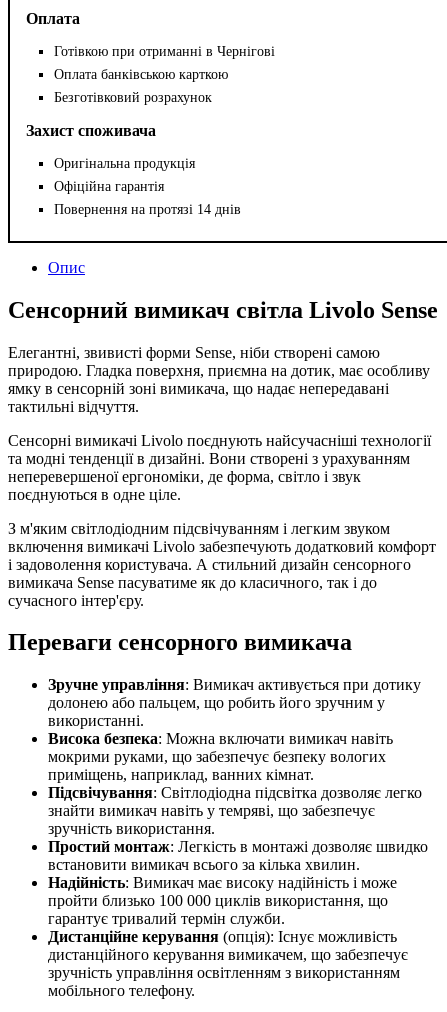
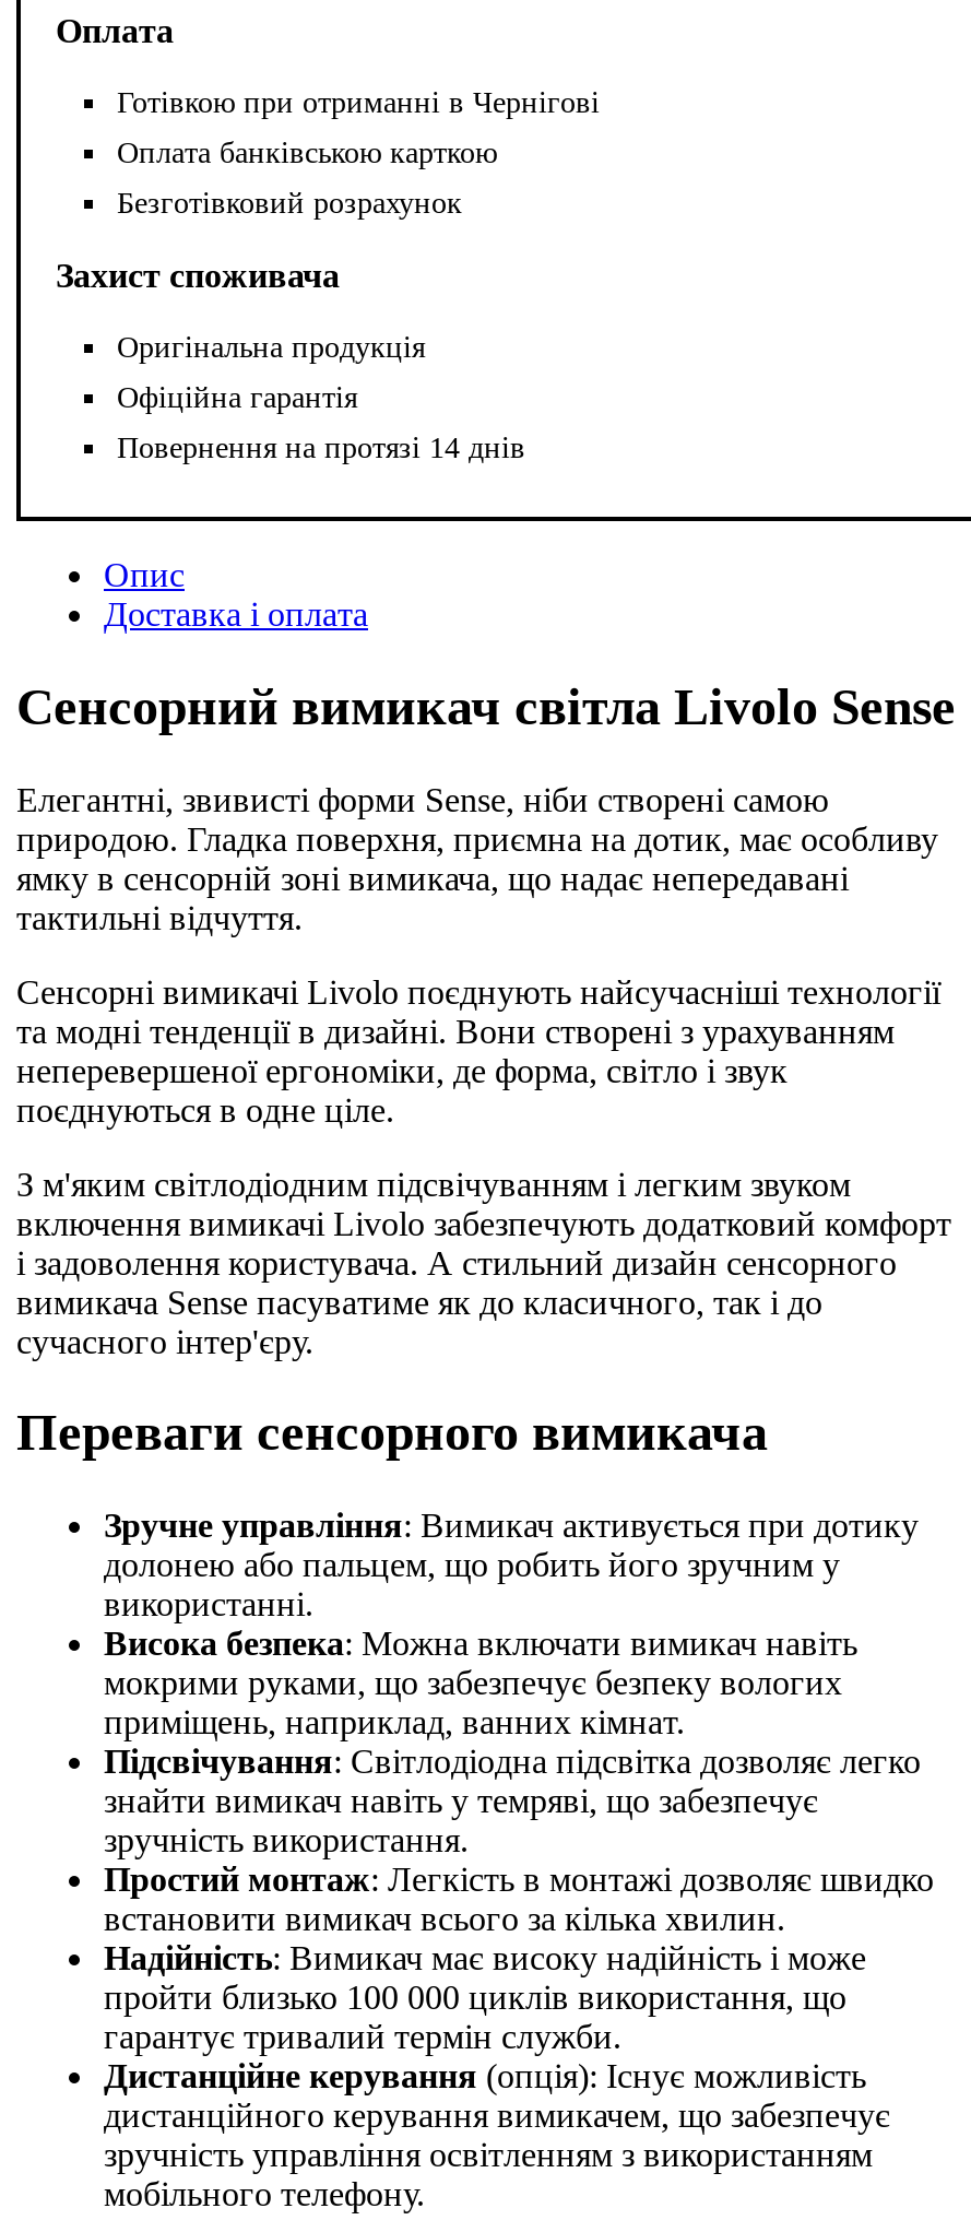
none -> [104,595,368,632] Доставка і оплата

